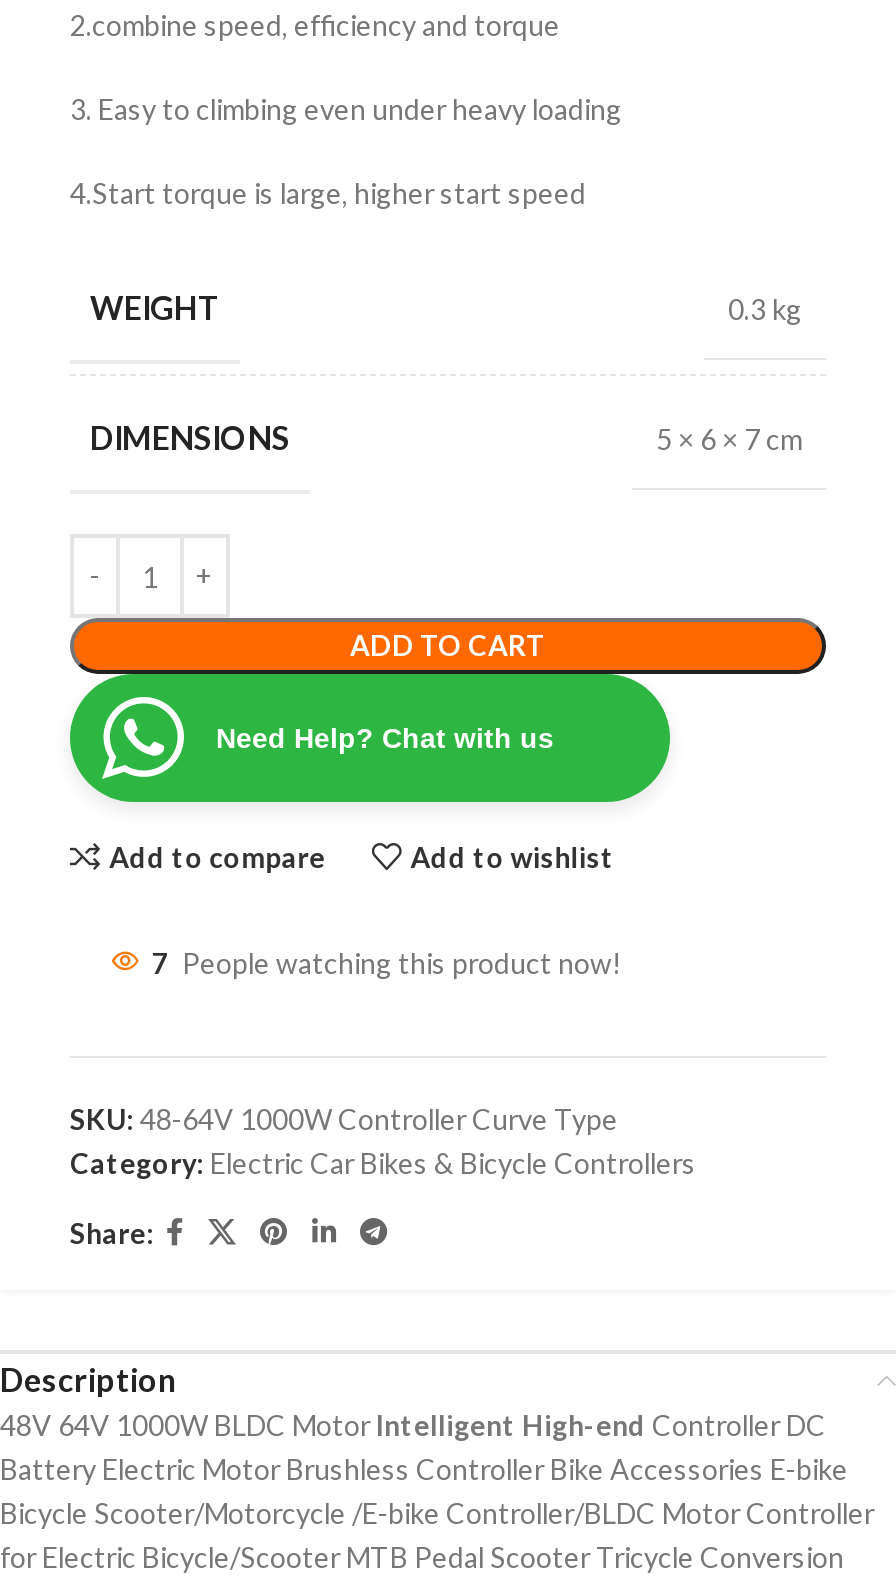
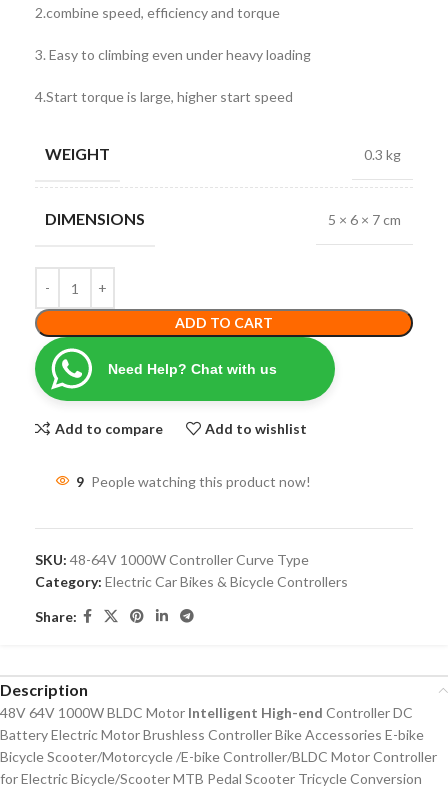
[152,947,622,981] 7 People watching this product now! -> [76,473,311,490] 9 People watching this product now!

